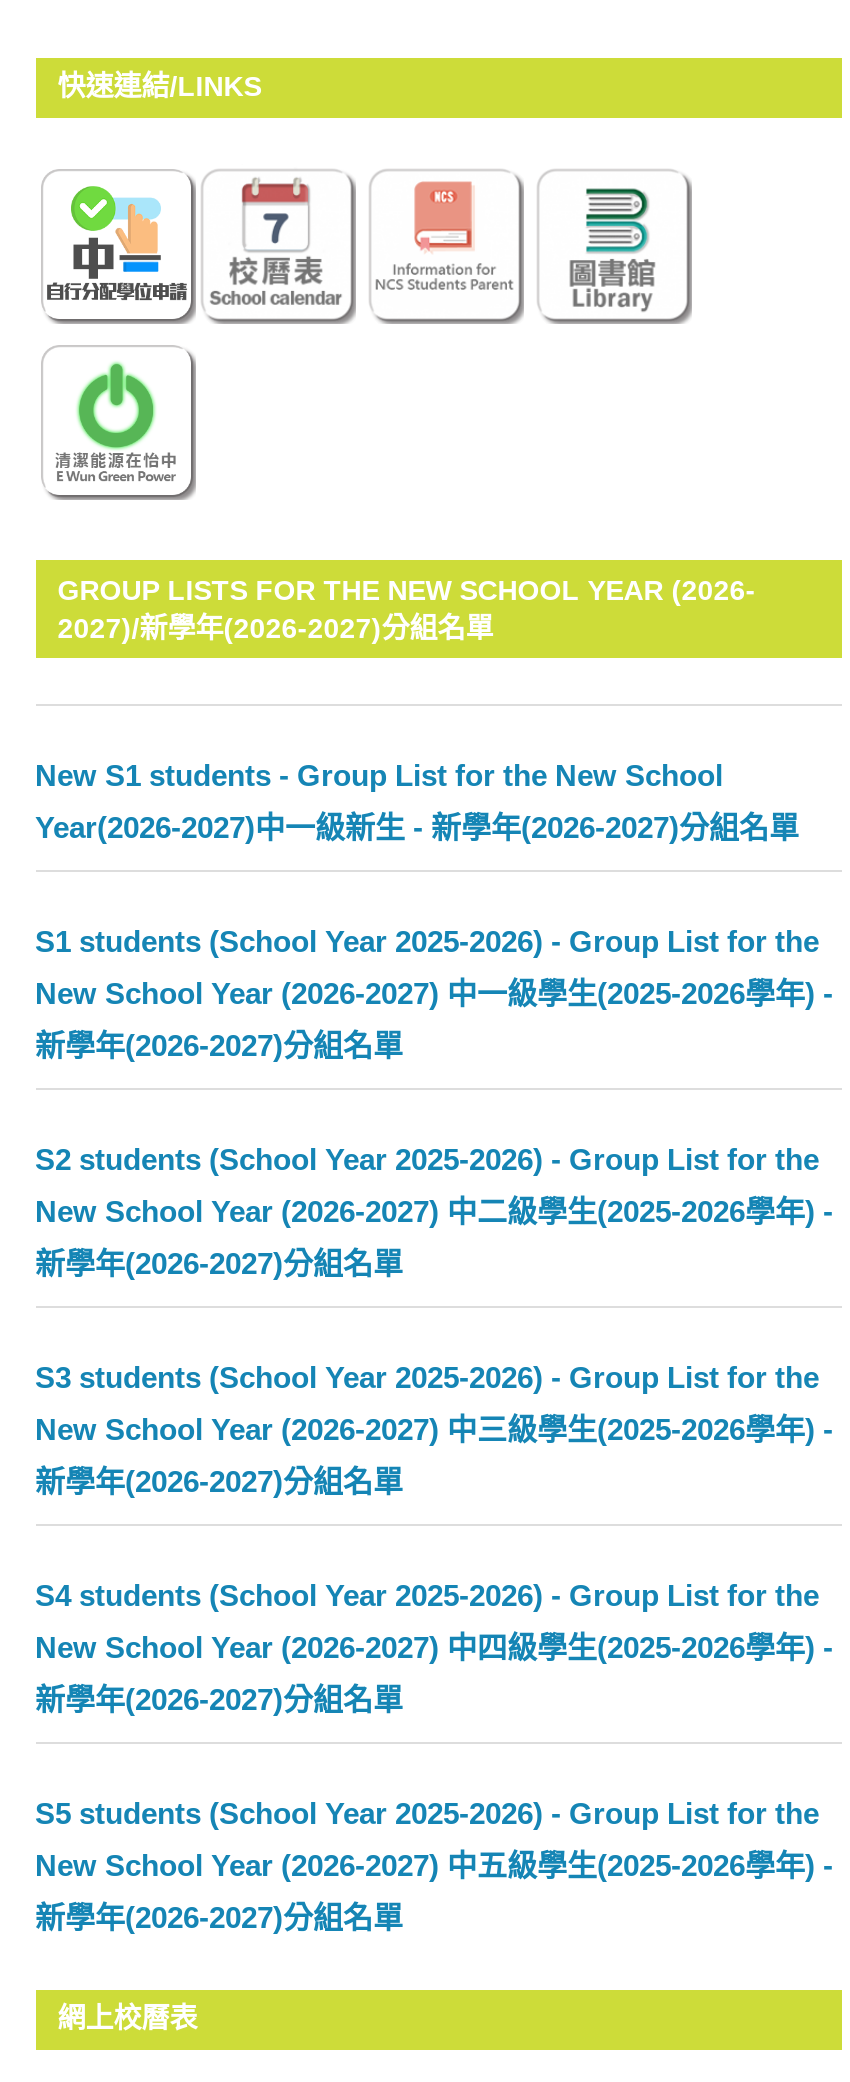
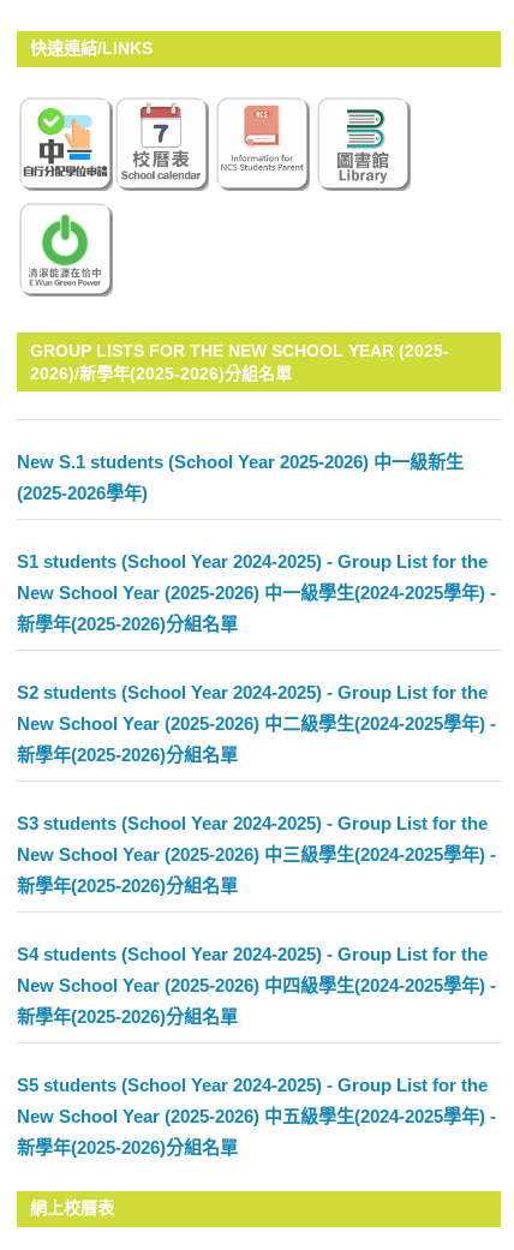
[57,573,755,643] GROUP LISTS FOR THE NEW SCHOOL YEAR (2026- | 2027)/新學年(2026-2027)分組名單 -> [30,341,449,383] GROUP LISTS FOR THE NEW SCHOOL YEAR (2025- | 2026)/新學年(2025-2026)分組名單
[35,758,723,792] New S1 students - Group List for the New School -> [16,452,463,472] New S.1 students (School Year 2025-2026) 中一級新生
[35,810,799,844] Year(2026-2027)中一級新生 - 新學年(2026-2027)分組名單 -> [16,483,147,503] (2025-2026學年)
[35,924,819,958] S1 students (School Year 2025-2026) - Group List for the -> [16,551,487,572] S1 students (School Year 2024-2025) - Group List for the
[35,976,833,1010] New School Year (2026-2027) 中一級學生(2025-2026學年) - -> [16,583,495,603] New School Year (2025-2026) 中一級學生(2024-2025學年) -
[35,1028,403,1062] 新學年(2026-2027)分組名單 -> [16,614,237,634] 新學年(2025-2026)分組名單
[35,1142,819,1176] S2 students (School Year 2025-2026) - Group List for the -> [16,682,487,703] S2 students (School Year 2024-2025) - Group List for the
[35,1194,833,1228] New School Year (2026-2027) 中二級學生(2025-2026學年) - -> [16,713,495,734] New School Year (2025-2026) 中二級學生(2024-2025學年) -
[35,1246,403,1280] 新學年(2026-2027)分組名單 -> [16,745,237,765] 新學年(2025-2026)分組名單
[35,1360,819,1394] S3 students (School Year 2025-2026) - Group List for the -> [16,813,487,834] S3 students (School Year 2024-2025) - Group List for the
[35,1412,833,1446] New School Year (2026-2027) 中三級學生(2025-2026學年) - -> [16,844,495,865] New School Year (2025-2026) 中三級學生(2024-2025學年) -
[35,1464,403,1498] 新學年(2026-2027)分組名單 -> [16,876,237,896] 新學年(2025-2026)分組名單
[35,1578,819,1612] S4 students (School Year 2025-2026) - Group List for the -> [16,944,487,964] S4 students (School Year 2024-2025) - Group List for the
[35,1630,833,1664] New School Year (2026-2027) 中四級學生(2025-2026學年) - -> [16,975,495,996] New School Year (2025-2026) 中四級學生(2024-2025學年) -
[35,1682,403,1716] 新學年(2026-2027)分組名單 -> [16,1006,237,1027] 新學年(2025-2026)分組名單
[35,1796,819,1830] S5 students (School Year 2025-2026) - Group List for the -> [16,1075,487,1095] S5 students (School Year 2024-2025) - Group List for the
[35,1848,833,1882] New School Year (2026-2027) 中五級學生(2025-2026學年) - -> [16,1106,495,1127] New School Year (2025-2026) 中五級學生(2024-2025學年) -
[35,1900,403,1934] 新學年(2026-2027)分組名單 -> [16,1137,237,1158] 新學年(2025-2026)分組名單

